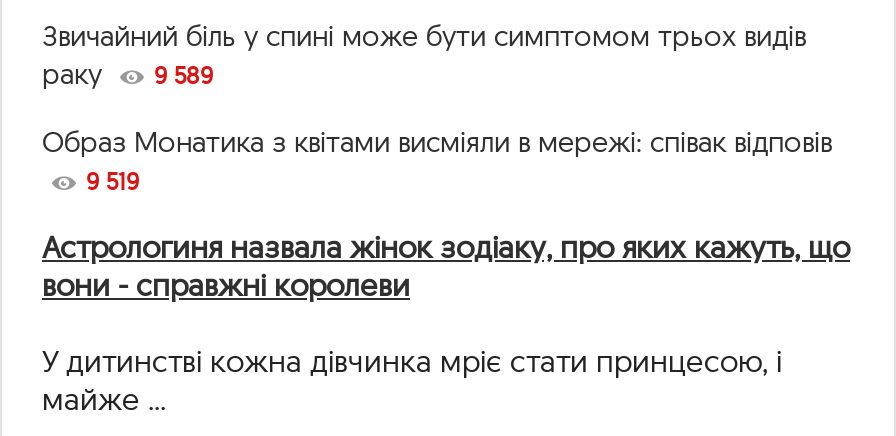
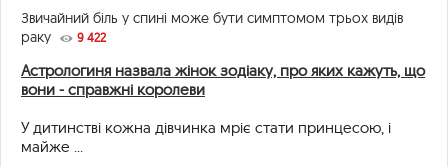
[42,61,832,197] 9 589 | Образ Монатика з квітами висміяли в мережі: співак відповів | 9 519 -> [77,30,106,45] 9 422

